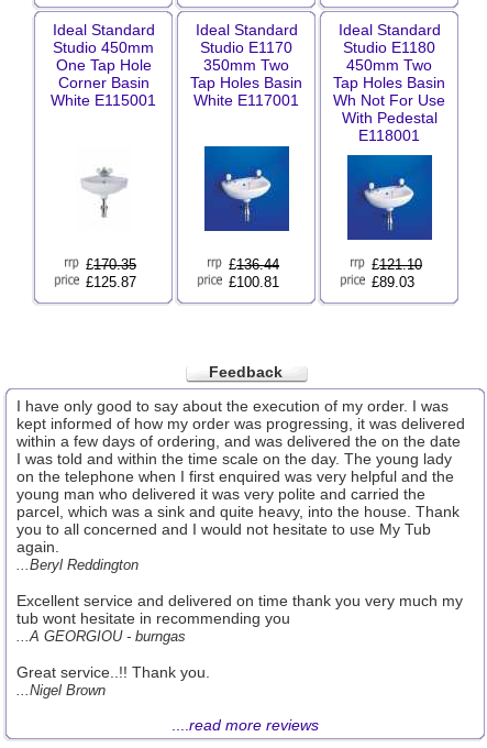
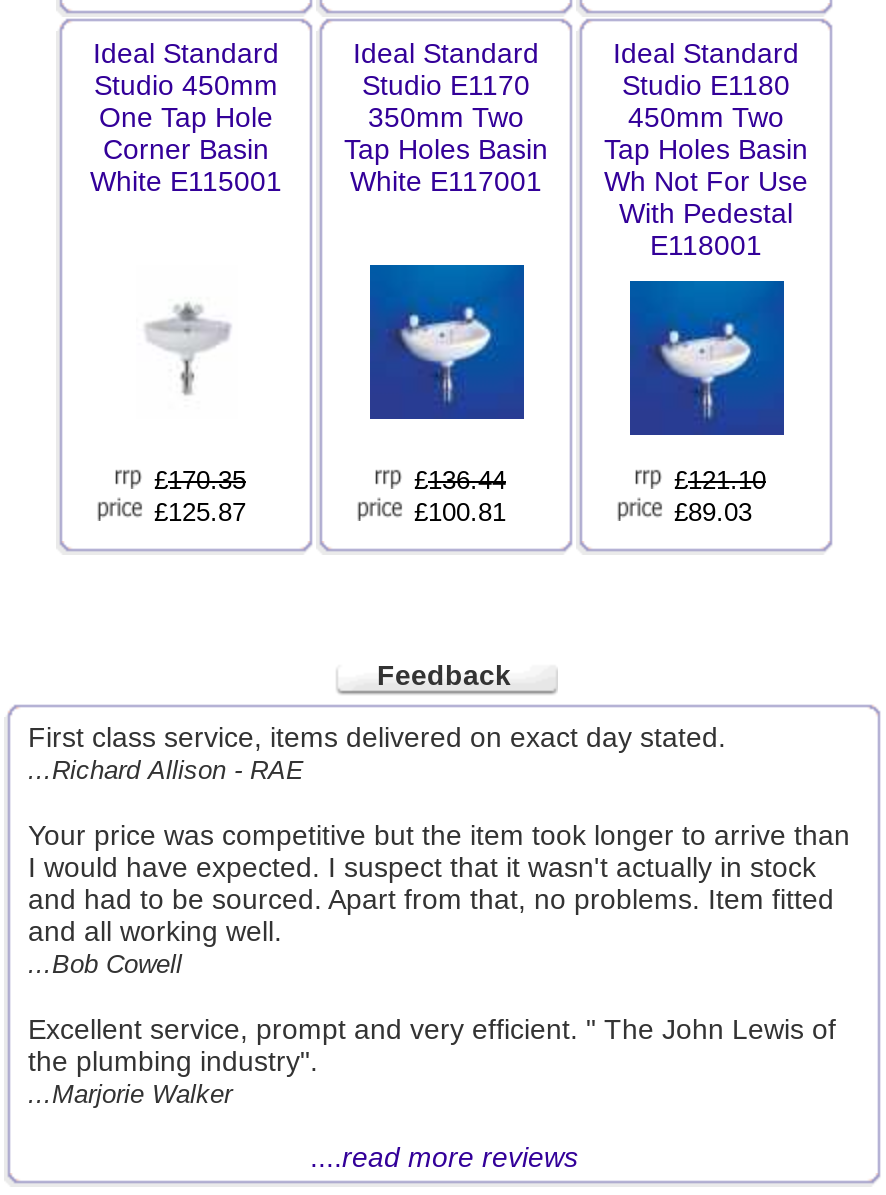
[16,397,465,573] I have only good to say about the execution of my order. I was | kept informed of how my order was progressing, it was delivered | within a few days of ordering, and was delivered the on the date | I was told and within the time scale on the day. The young lady | on the telephone when I first enquired was very helpful and the | young man who delivered it was very polite and carried the | parcel, which was a sink and quite heavy, into the house. Thank | you to all concerned and I would not hesitate to use My Tub | again. | ...Beryl Reddington -> [28,721,726,785] First class service, items delivered on exact day stated. | ...Richard Allison - RAE
[16,592,463,645] Excellent service and delivered on time thank you very much my | tub wont hesitate in recommending you | ...A GEORGIOU - burngas -> [28,819,850,979] Your price was competitive but the item took longer to arrive than | I would have expected. I suspect that it wasn't actually in stock | and had to be sourced. Apart from that, no problems. Item fitted | and all working well. | ...Bob Cowell
[16,663,210,698] Great service..!! Thank you. | ...Nigel Brown -> [28,1013,836,1109] Excellent service, prompt and very efficient. " The John Lewis of | the plumbing industry". | ...Marjorie Walker

